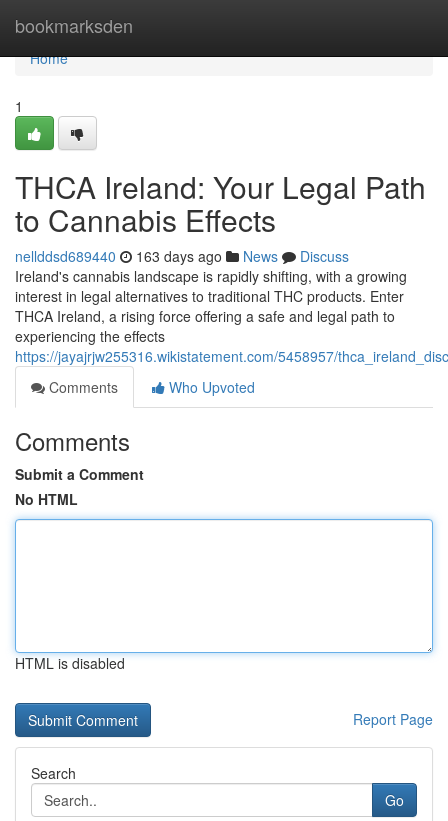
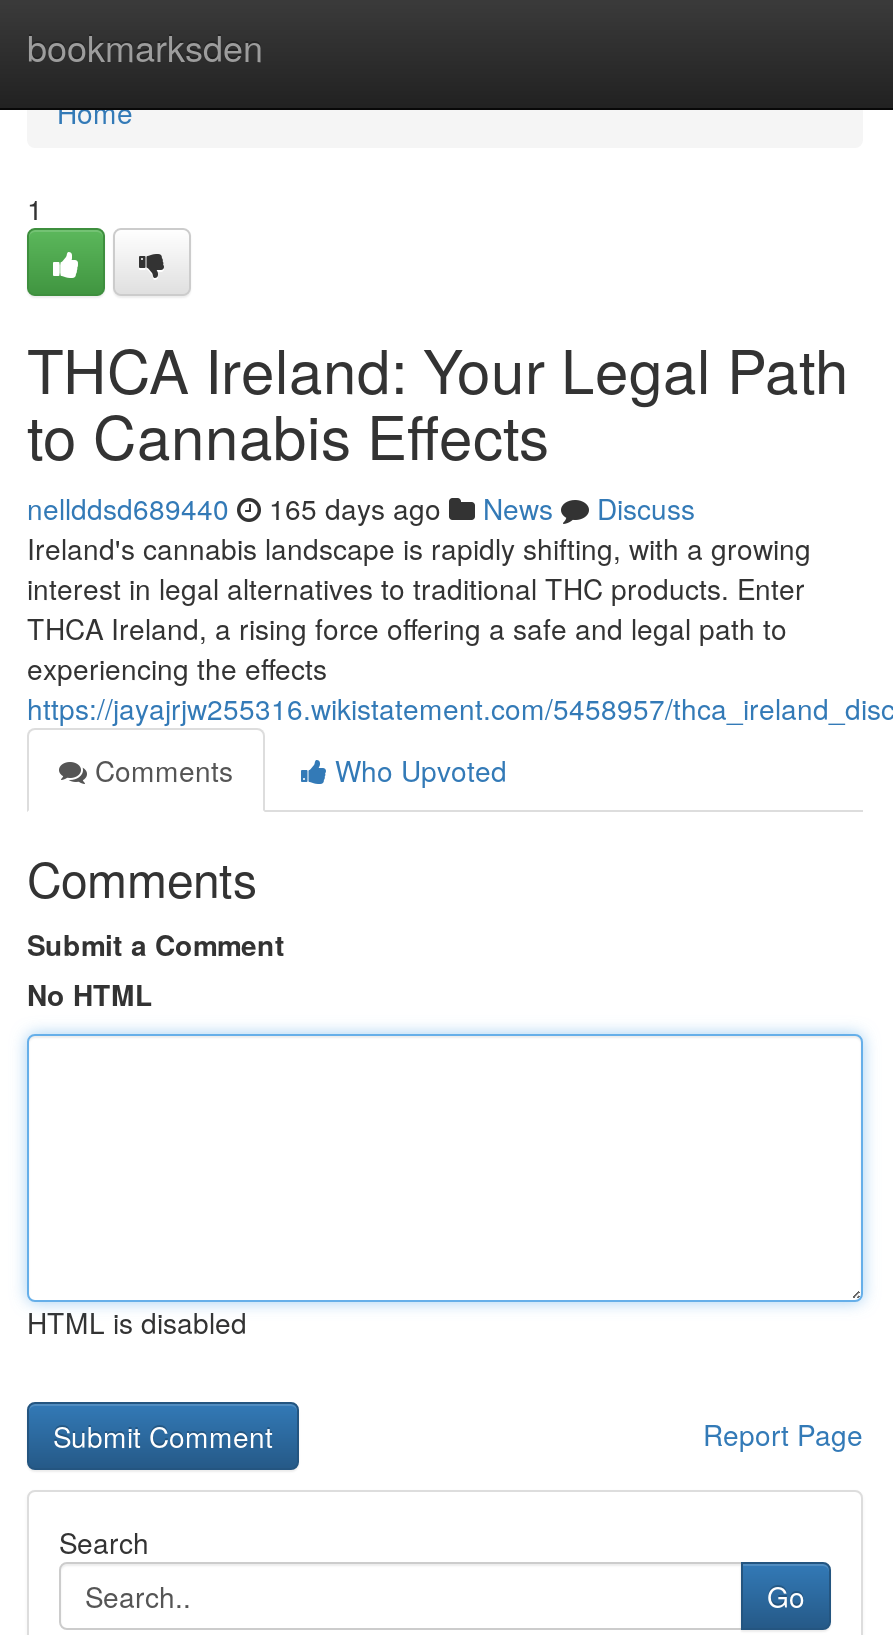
[15,246,349,266] nellddsd689440 163 days ago News Discuss -> [27,488,695,528] nellddsd689440 165 days ago News Discuss

